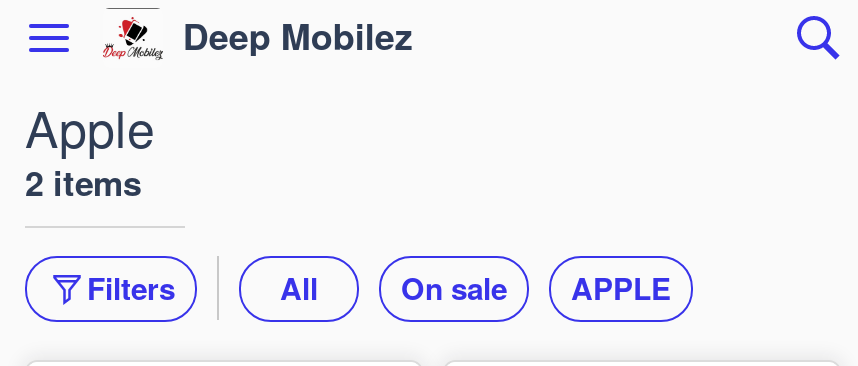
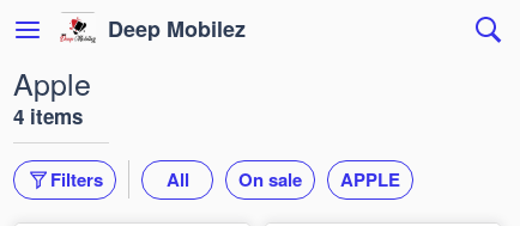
[25,158,141,206] 2 items -> [13,102,83,130] 4 items

